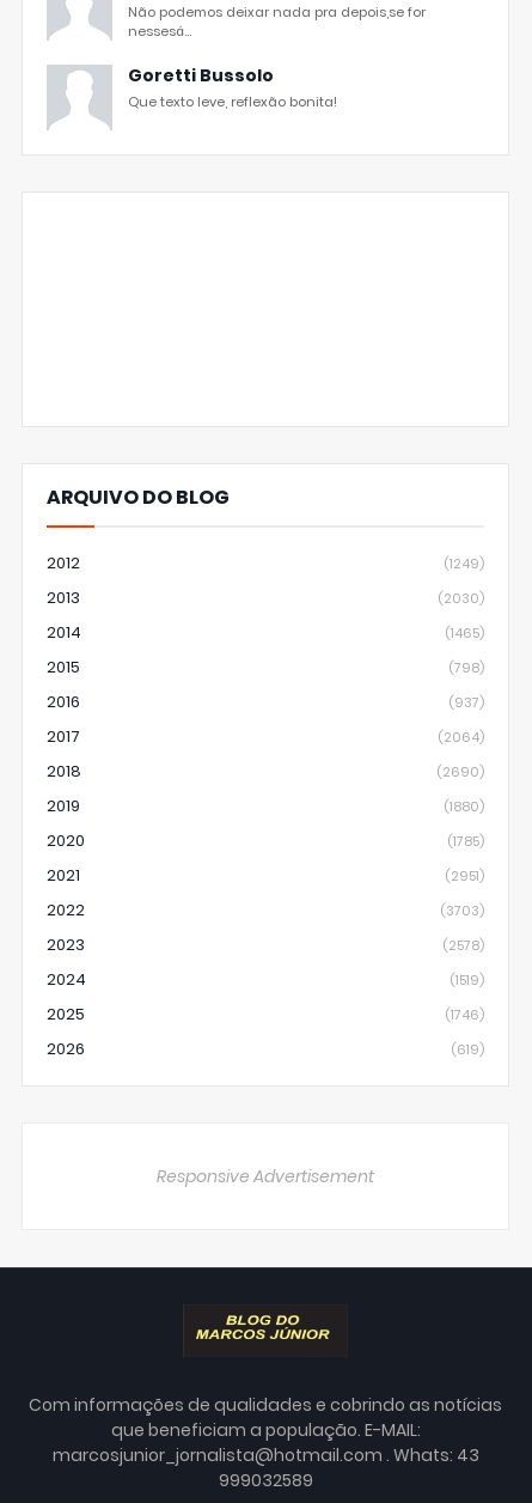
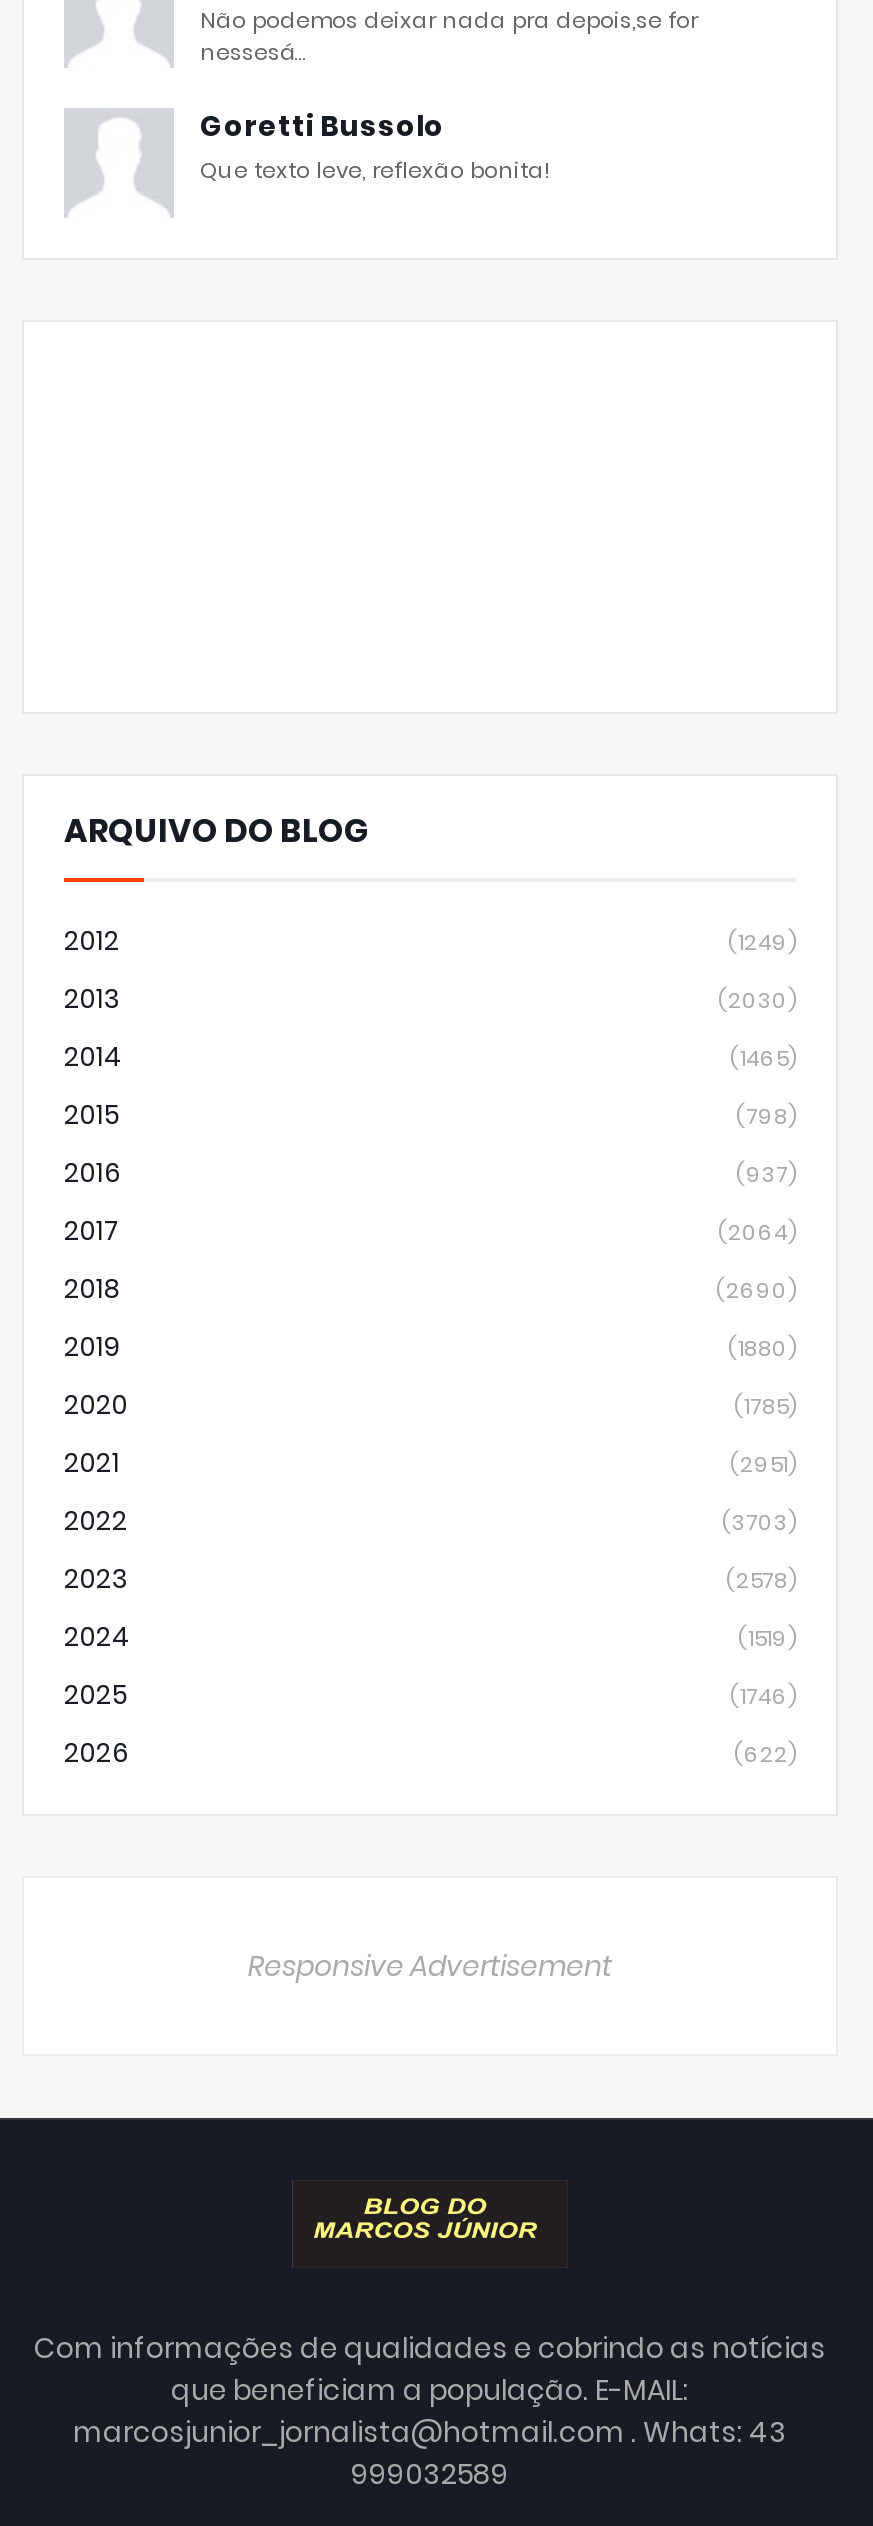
[451,1040,484,1059] (619) -> [734,1738,796,1770] (622)

